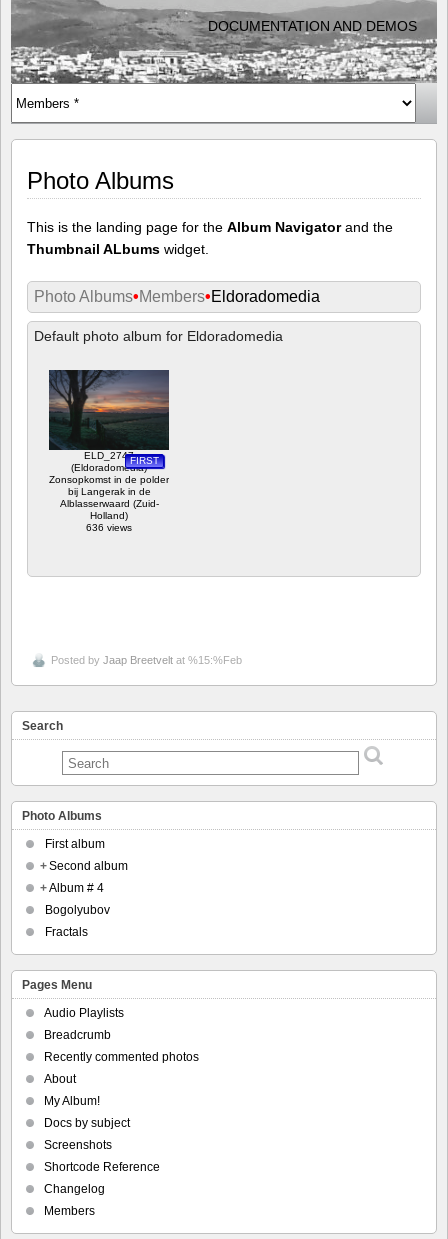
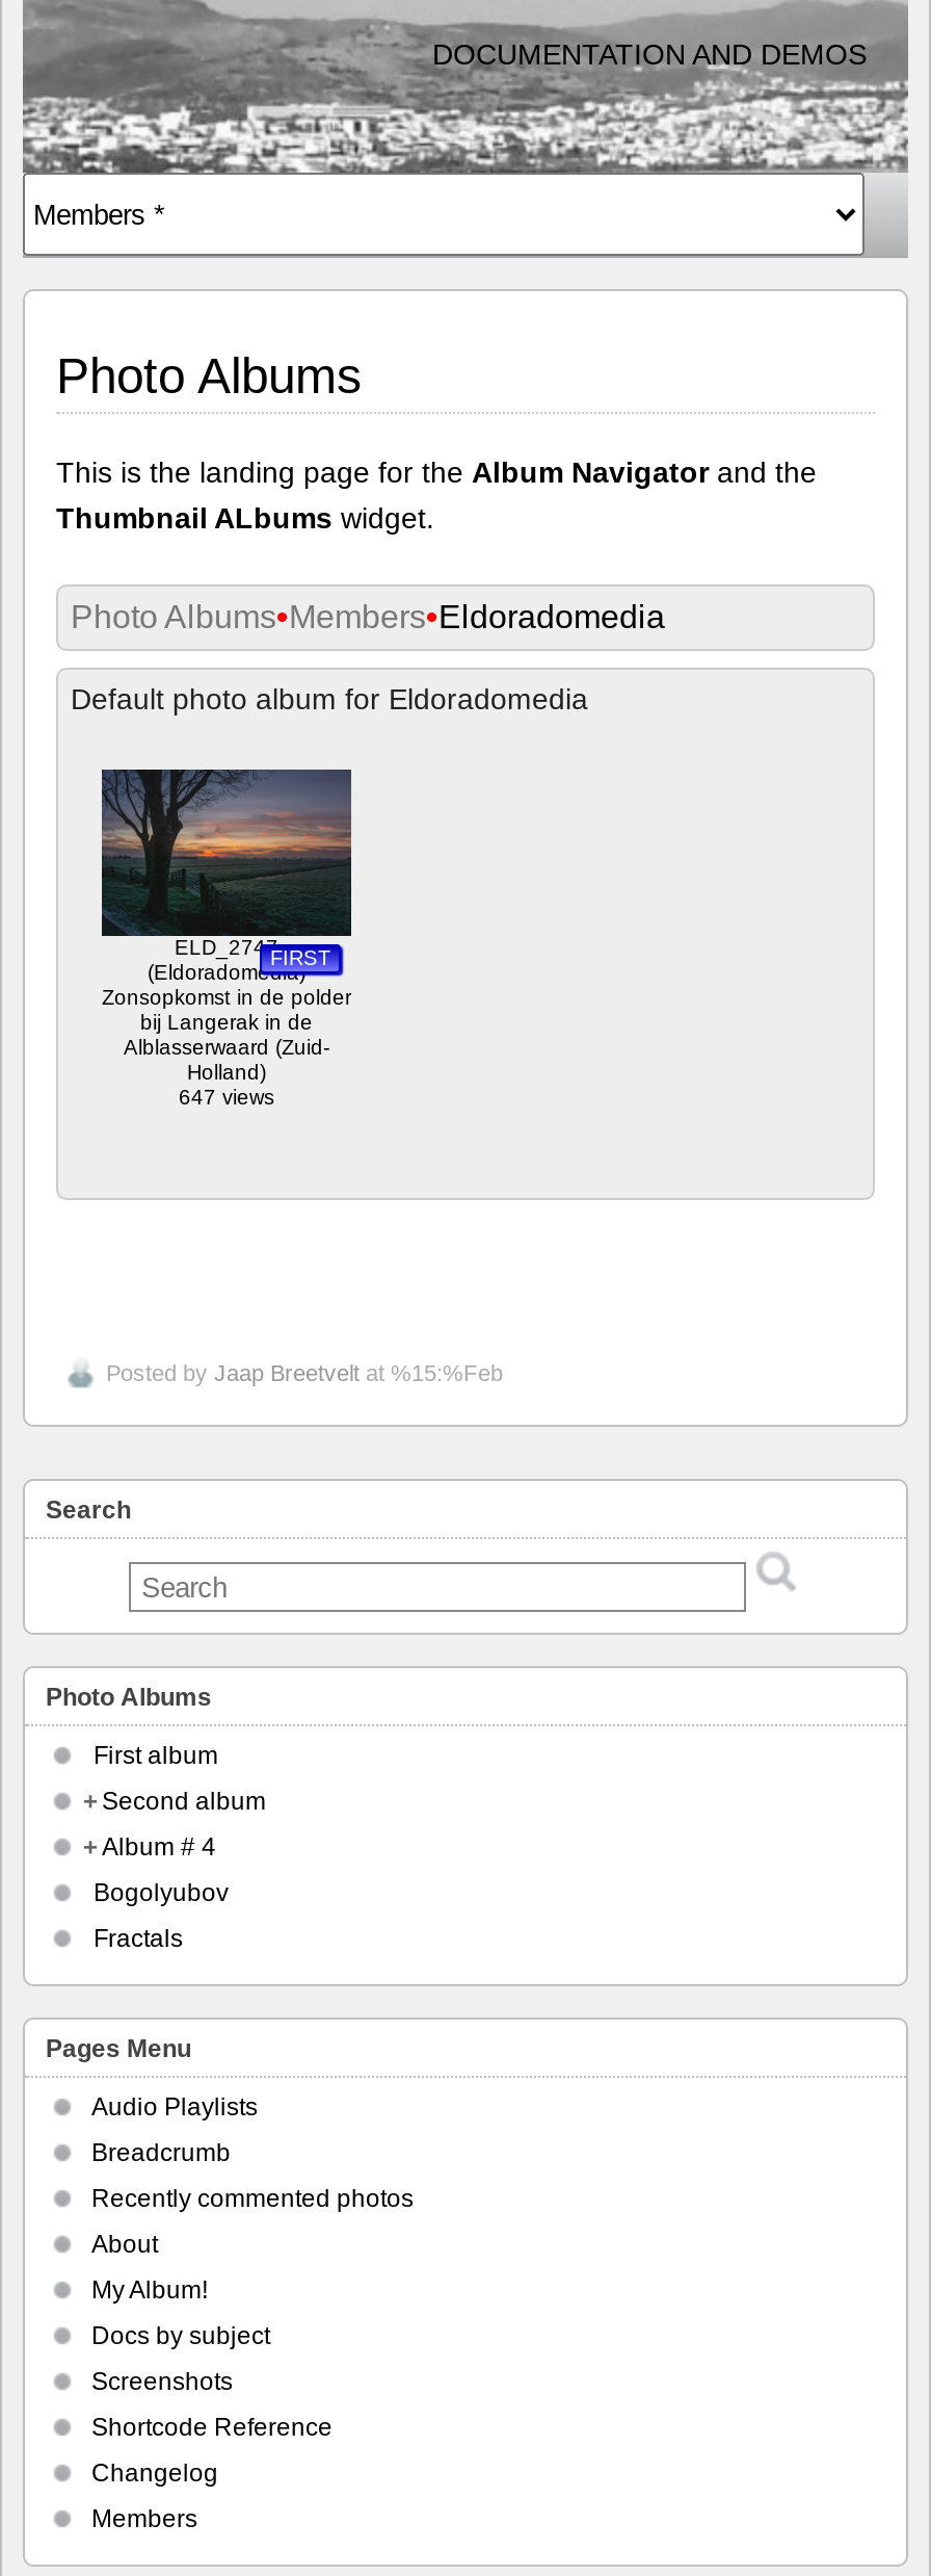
[86,522,132,533] 636 views -> [179,1086,274,1108] 647 views

